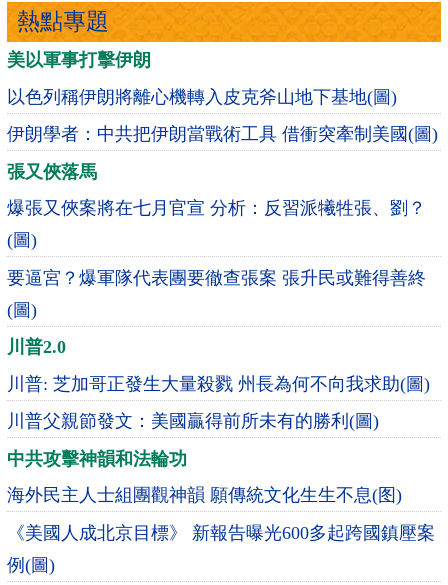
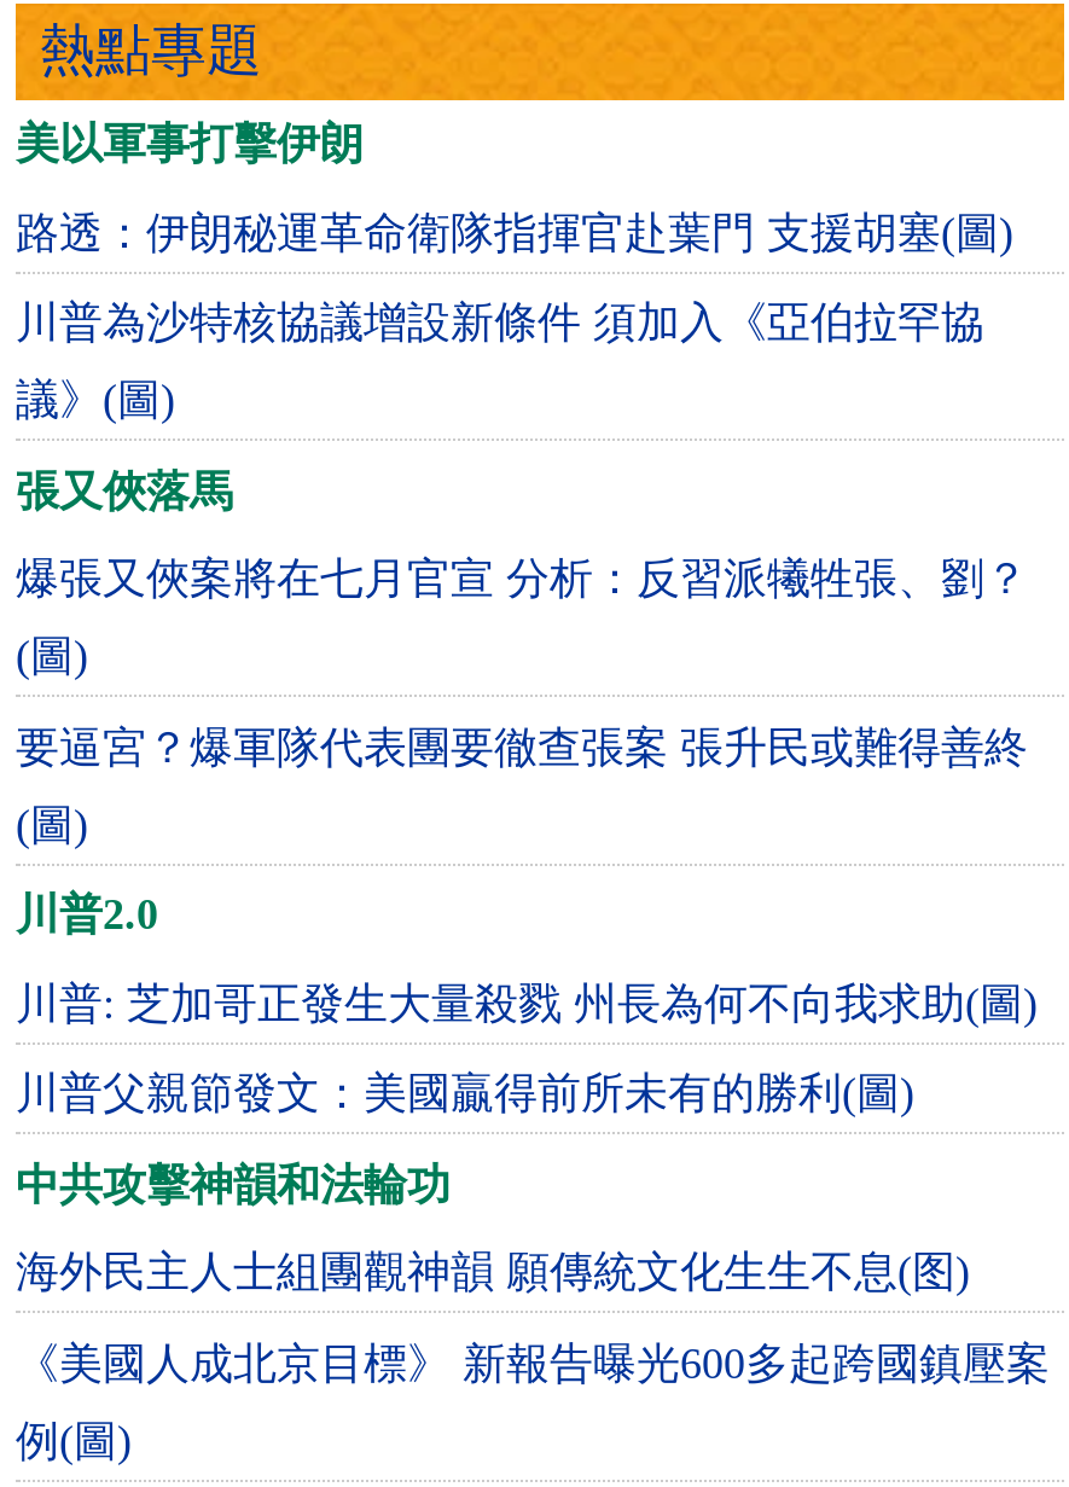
[7,87,438,144] 以色列稱伊朗將離心機轉入皮克斧山地下基地(圖) | 伊朗學者：中共把伊朗當戰術工具 借衝突牽制美國(圖) -> [16,208,1013,424] 路透：伊朗秘運革命衛隊指揮官赴葉門 支援胡塞(圖) | 川普為沙特核協議增設新條件 須加入《亞伯拉罕協 | 議》(圖)

